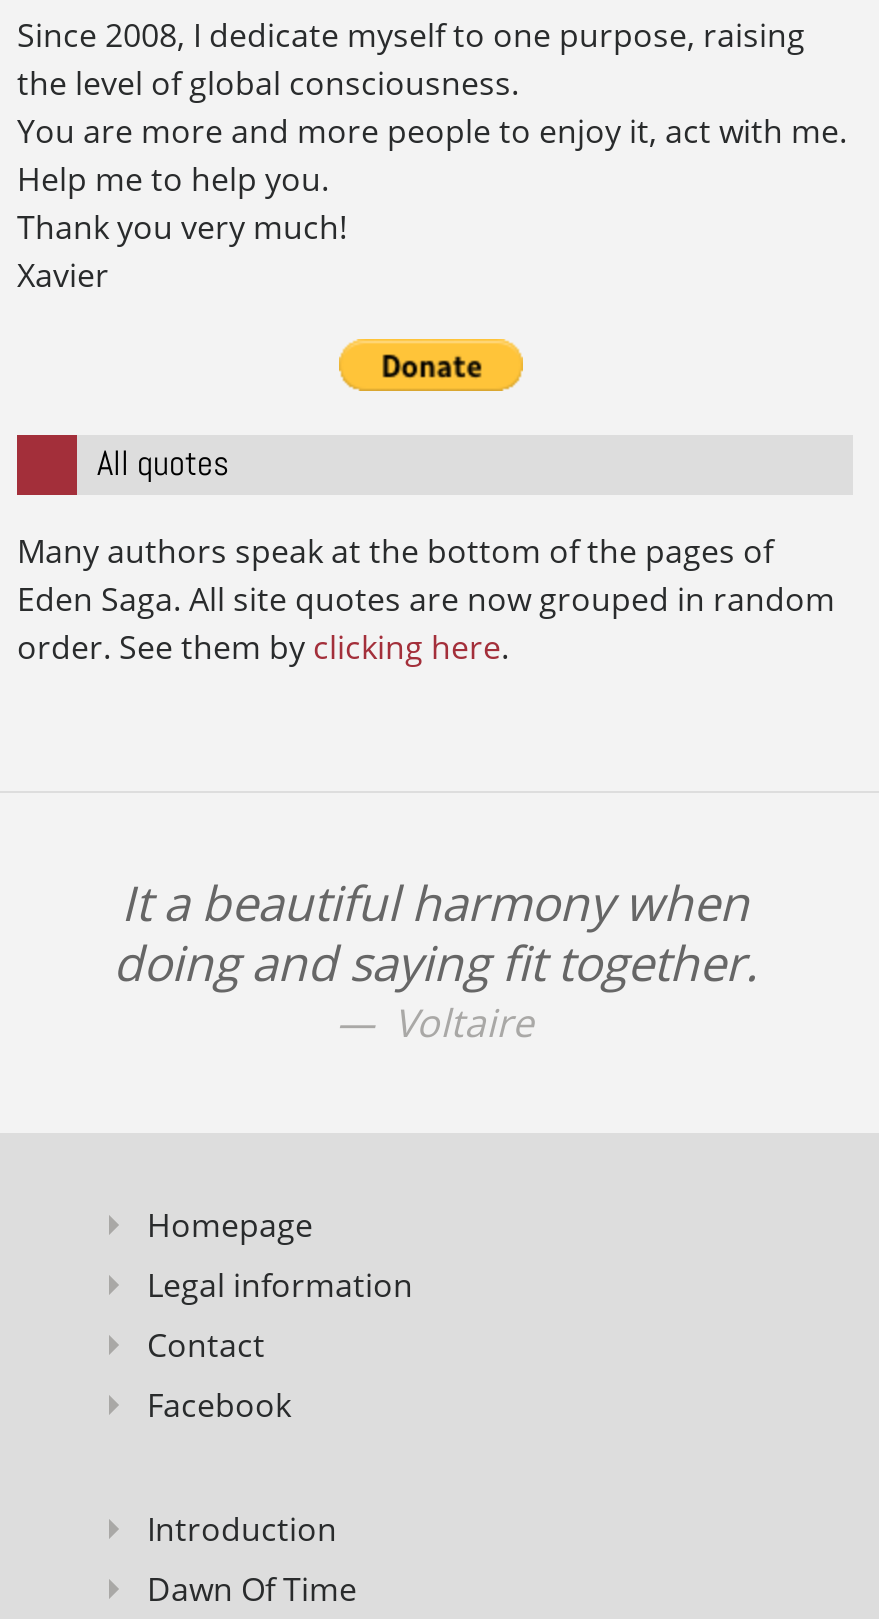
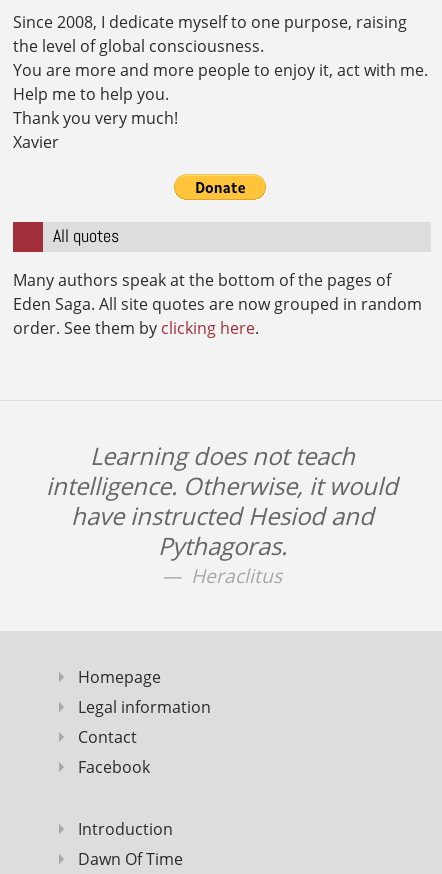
[113,869,757,1049] It a beautiful harmony when | doing and saying fit together. | Voltaire -> [46,439,398,589] Learning does not teach | intelligence. Otherwise, it would | have instructed Hesiod and | Pythagoras. | Heraclitus

